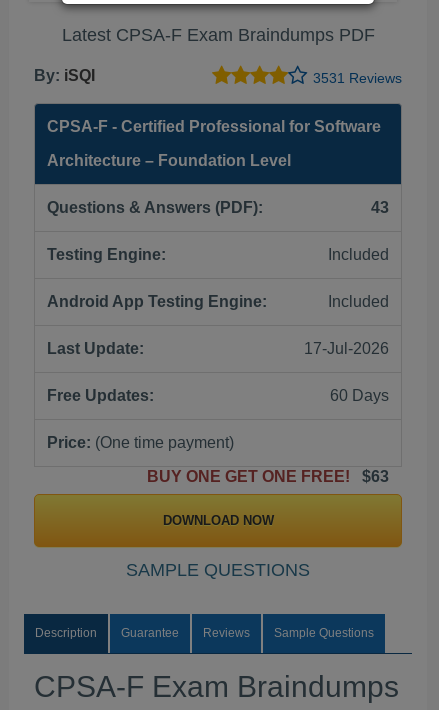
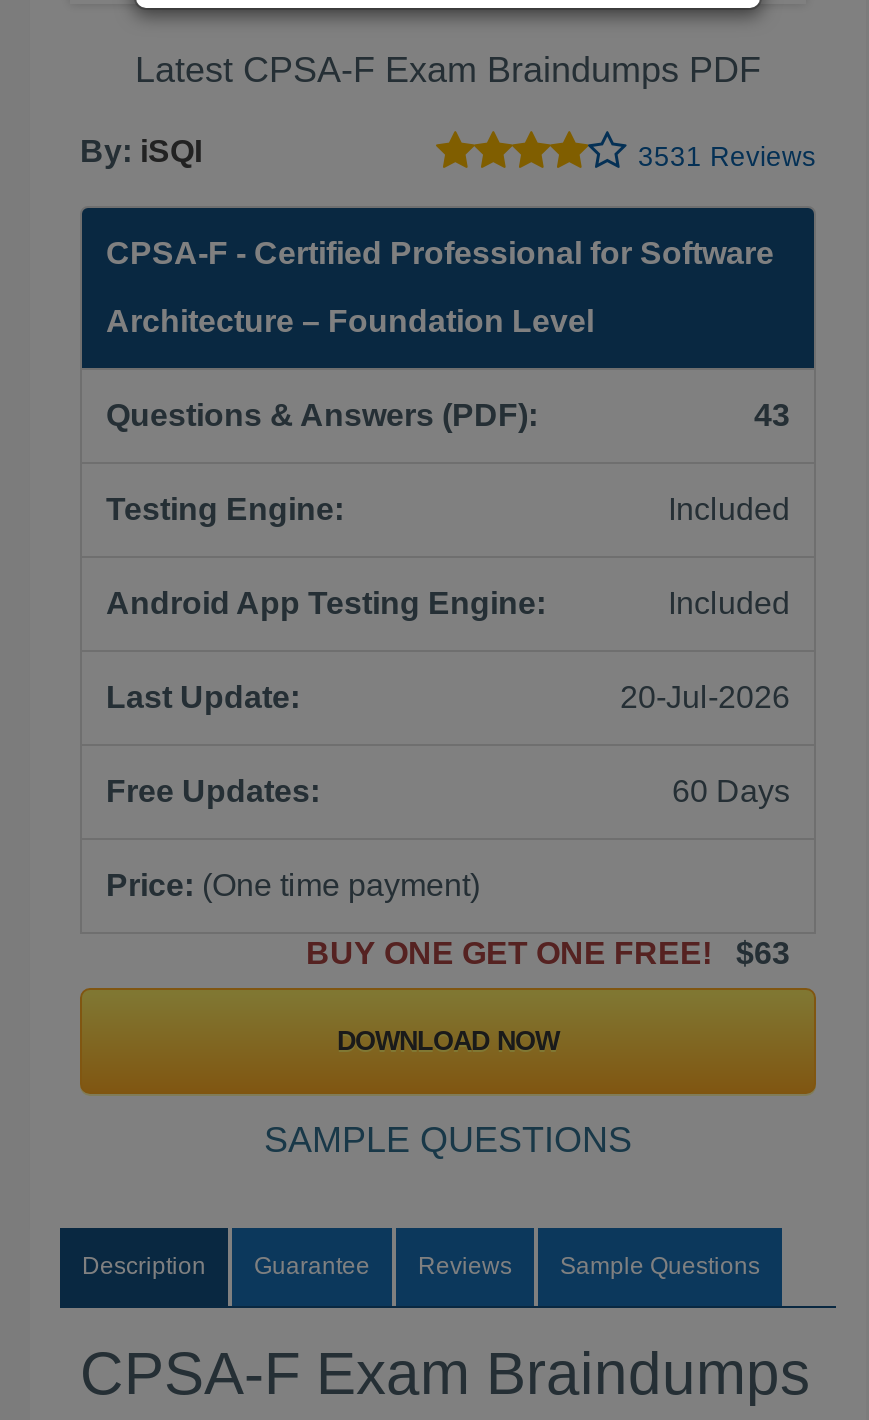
[304,340,389,357] 17-Jul-2026 -> [620,680,790,714] 20-Jul-2026

